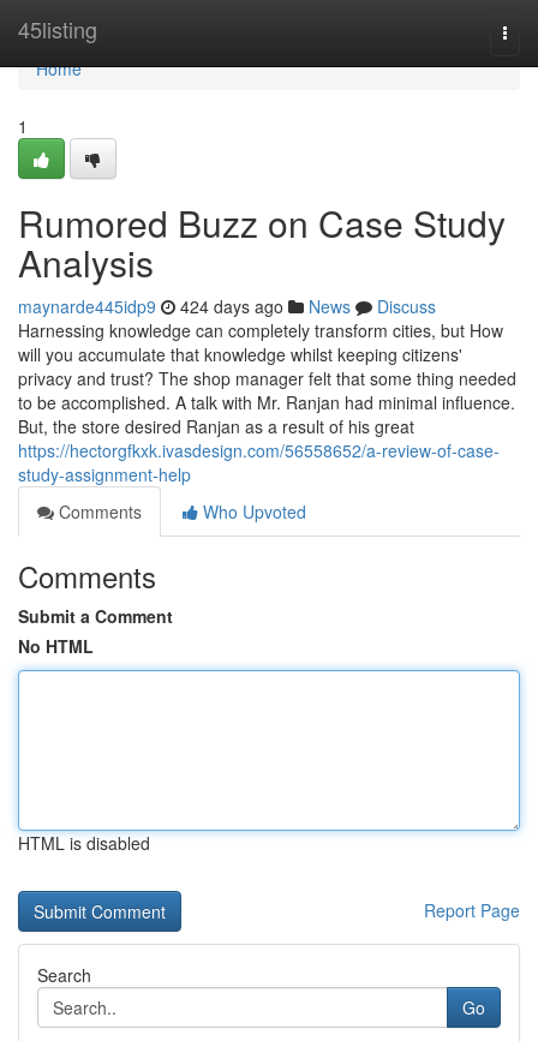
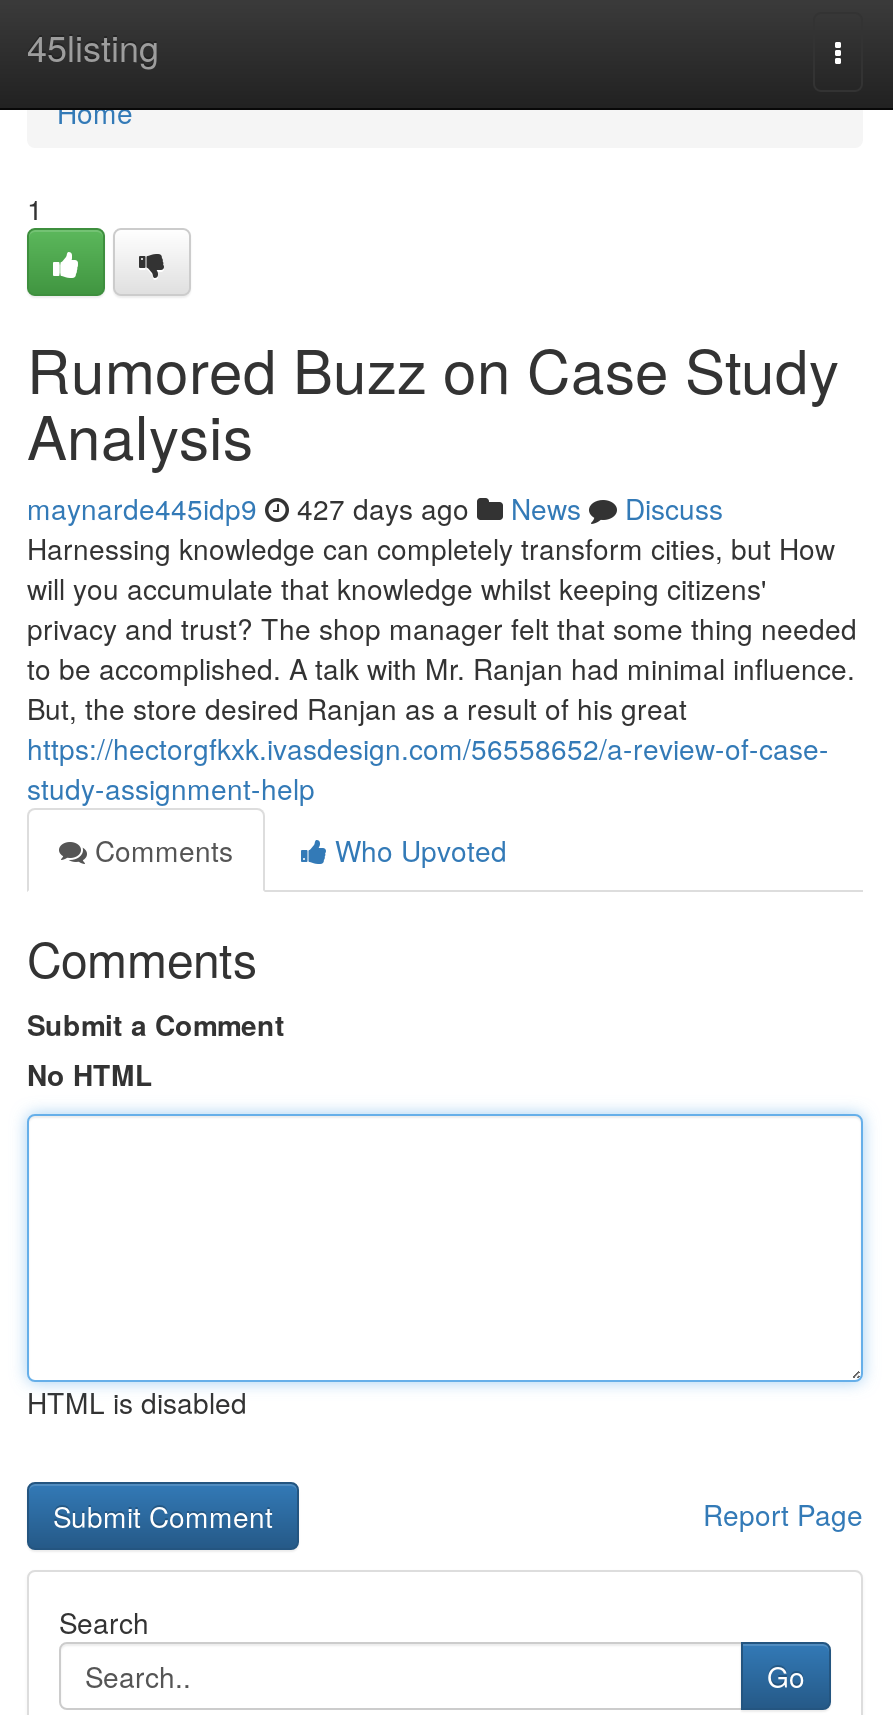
[18,294,436,318] maynarde445idp9 424 days ago News Discuss -> [27,488,723,528] maynarde445idp9 427 days ago News Discuss

